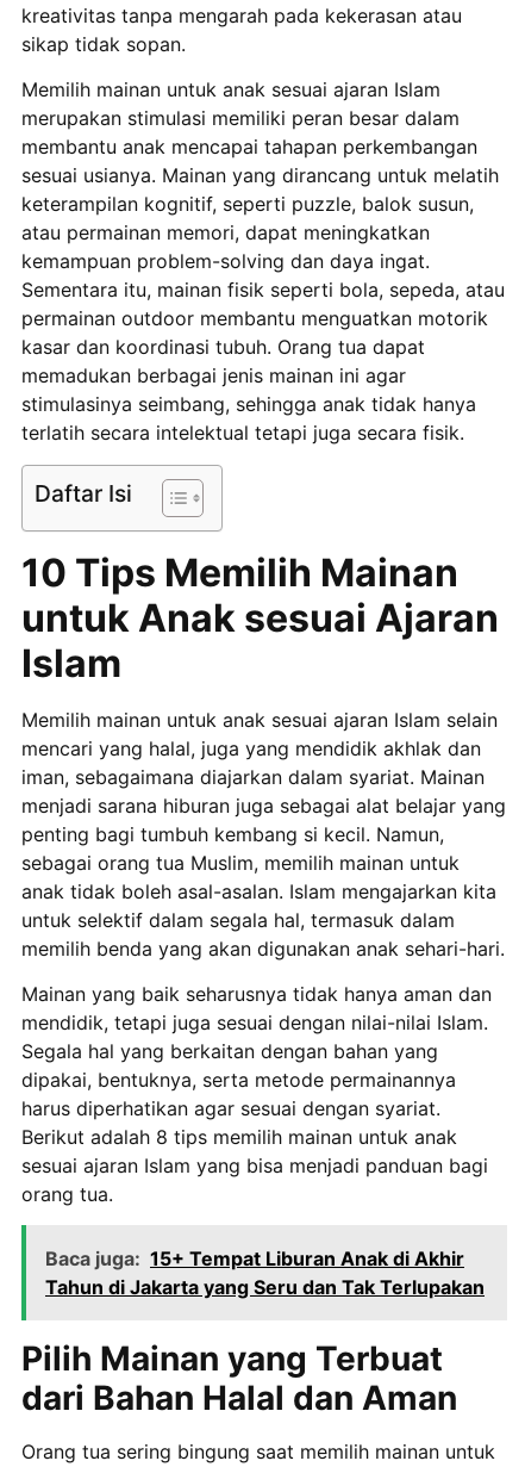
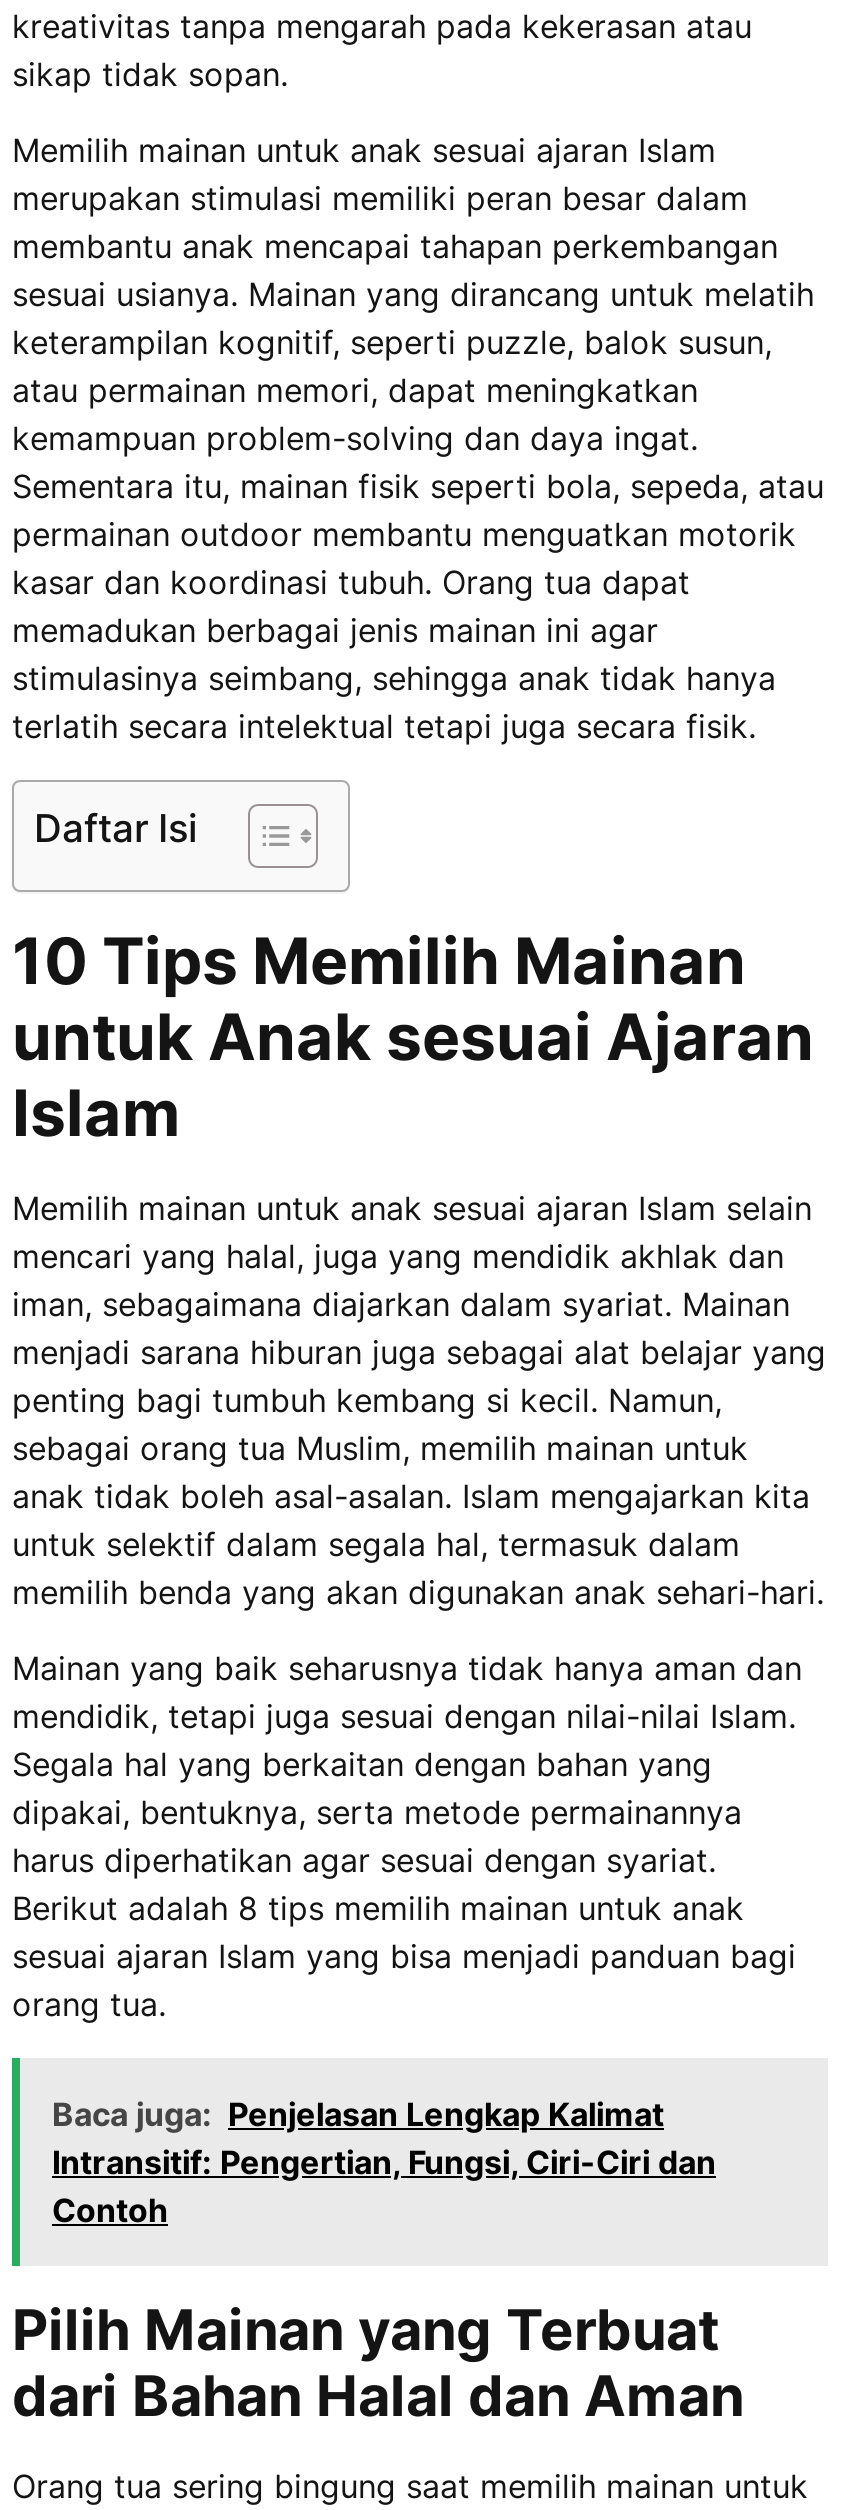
[45,1247,485,1299] Baca juga: 15+ Tempat Liburan Anak di Akhir | Tahun di Jakarta yang Seru dan Tak Terlupakan -> [52,2093,716,2229] Baca juga: Penjelasan Lengkap Kalimat | Intransitif: Pengertian, Fungsi, Ciri-Ciri dan | Contoh

